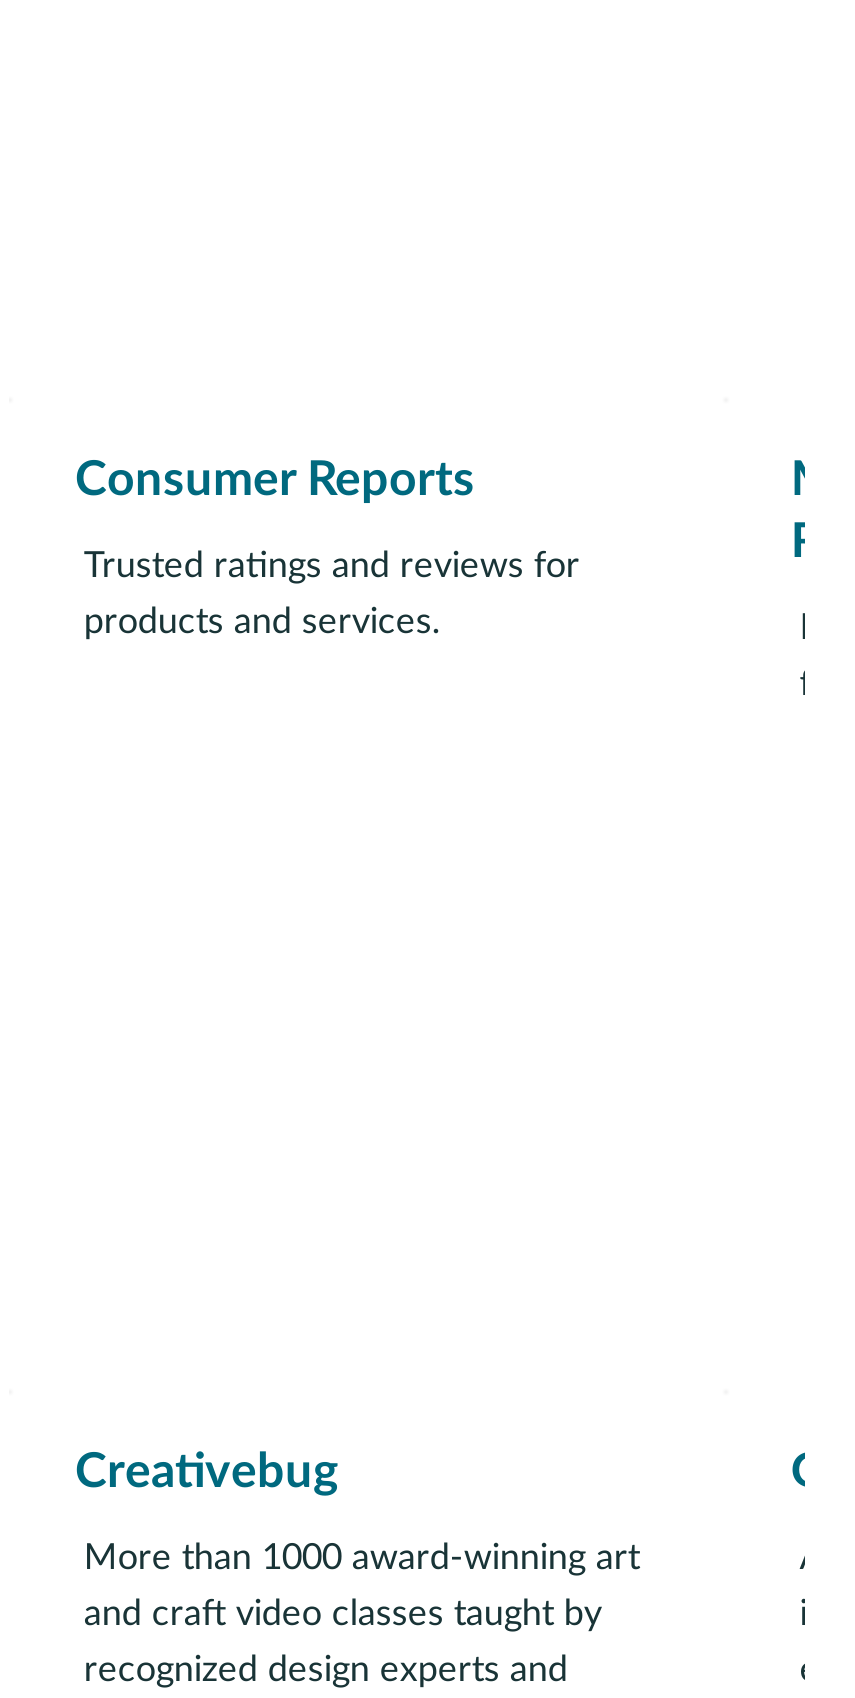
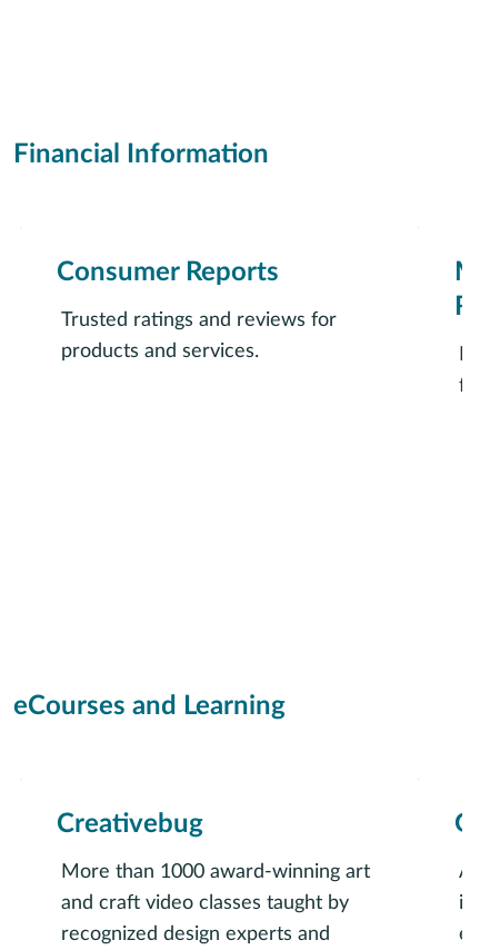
none -> [13,142,268,168] Financial Information
none -> [13,693,285,720] eCourses and Learning

